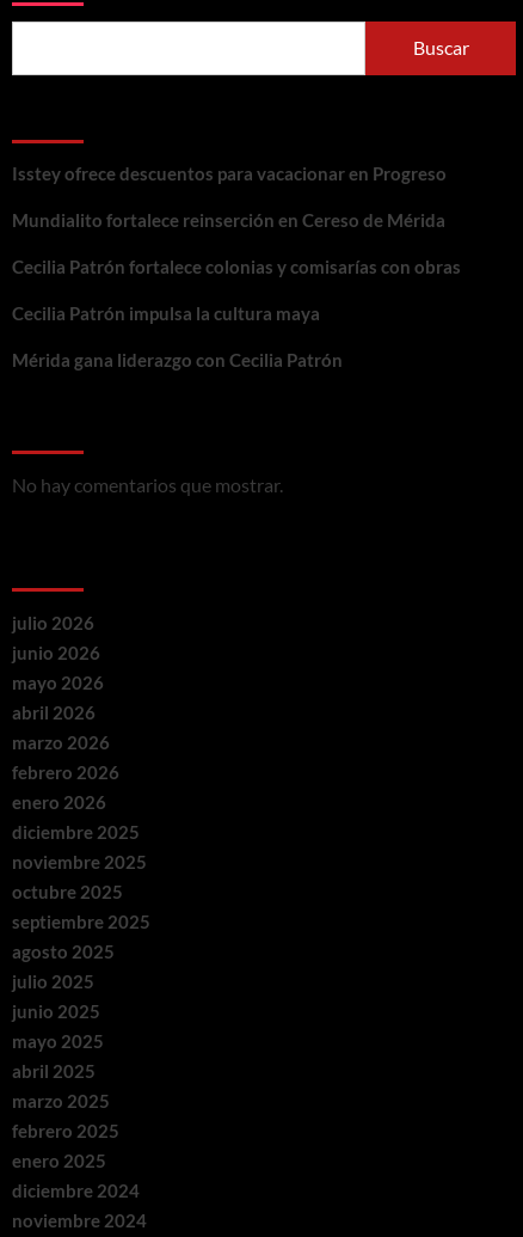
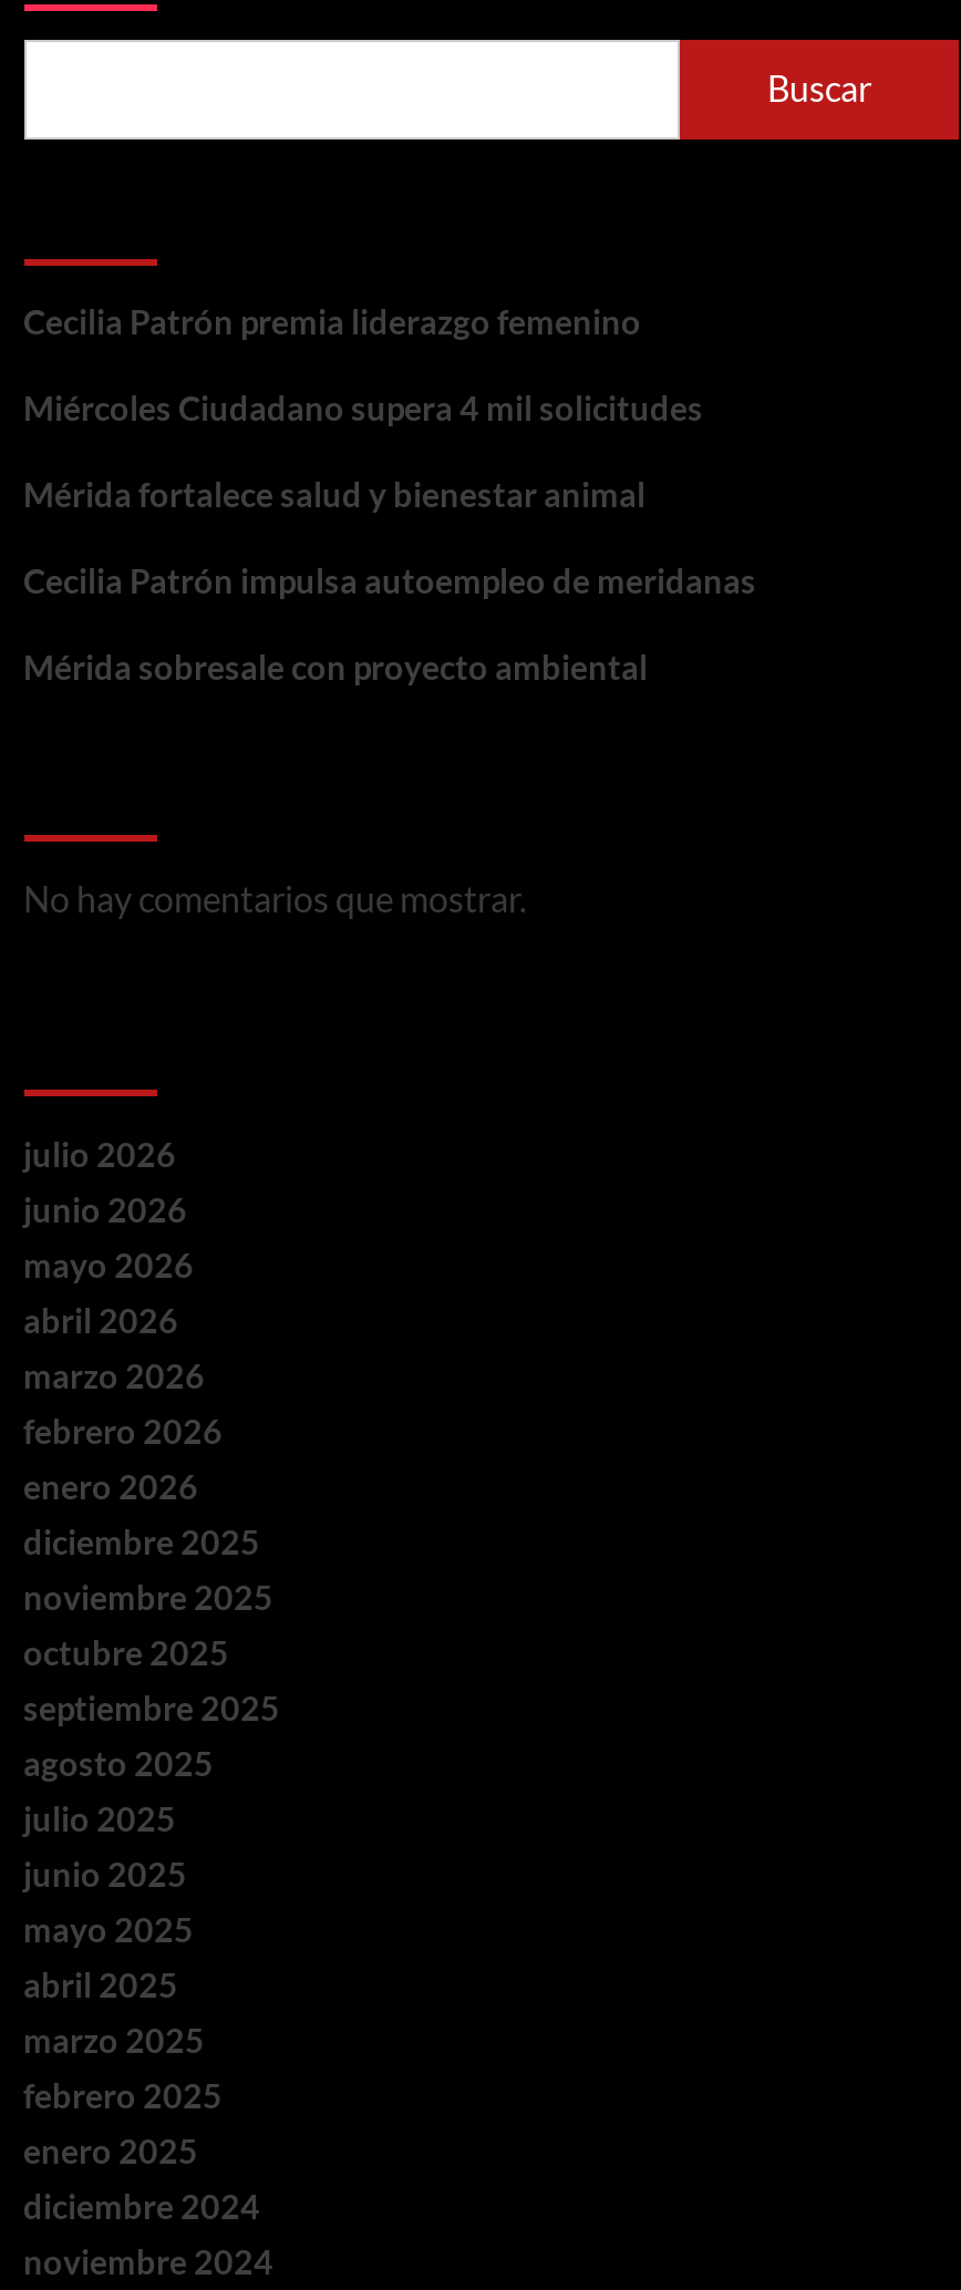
[11,162,446,184] Isstey ofrece descuentos para vacacionar en Progreso -> [23,300,641,340] Cecilia Patrón premia liderazgo femenino
[11,209,445,230] Mundialito fortalece reinserción en Cereso de Mérida -> [23,387,703,427] Miércoles Ciudadano supera 4 mil solicitudes
[11,255,460,277] Cecilia Patrón fortalece colonias y comisarías con obras -> [23,473,645,513] Mérida fortalece salud y bienestar animal
[11,302,319,323] Cecilia Patrón impulsa la cultura maya -> [23,559,756,599] Cecilia Patrón impulsa autoempleo de meridanas
[11,349,342,370] Mérida gana liderazgo con Cecilia Patrón -> [23,646,648,686] Mérida sobresale con proyecto ambiental

